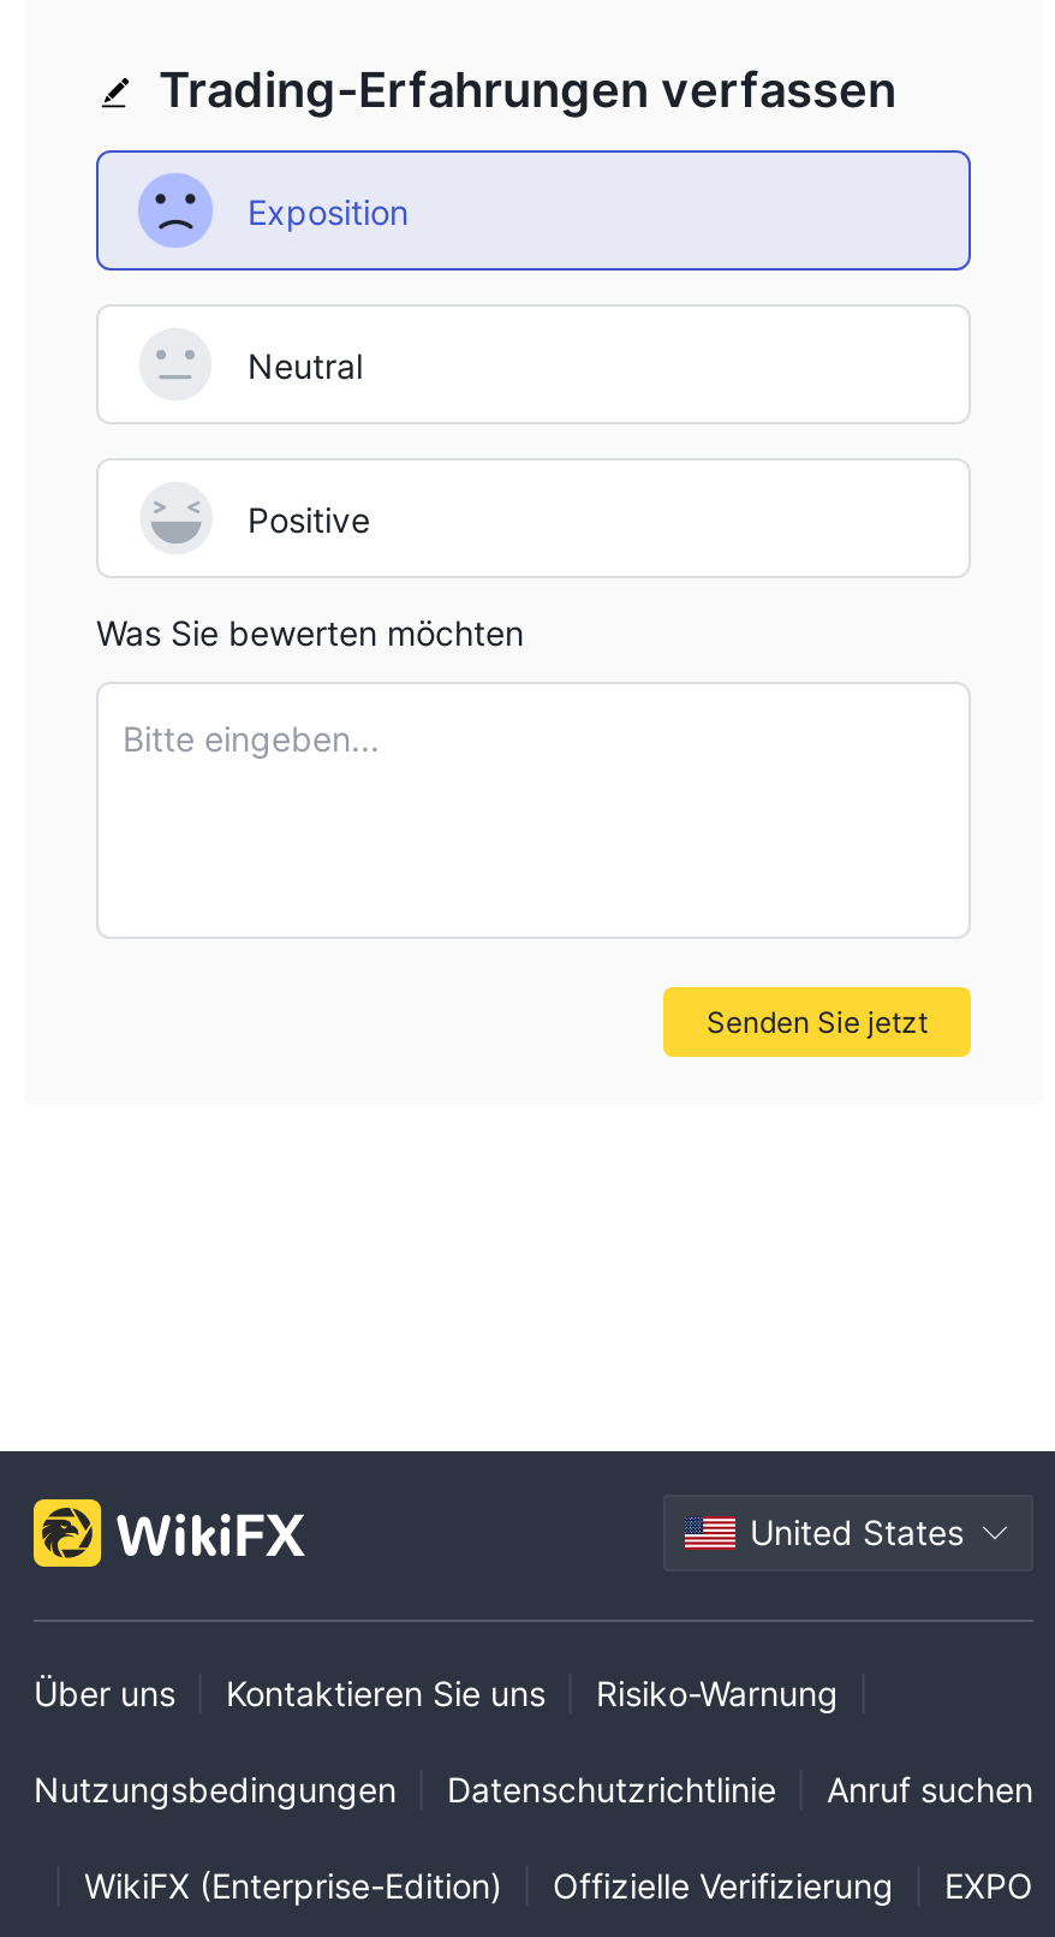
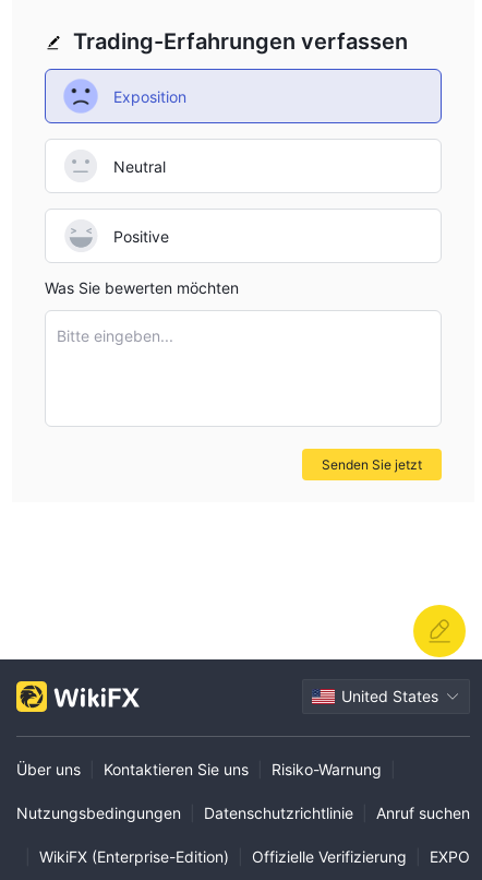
none -> [412,604,467,658] [image]

